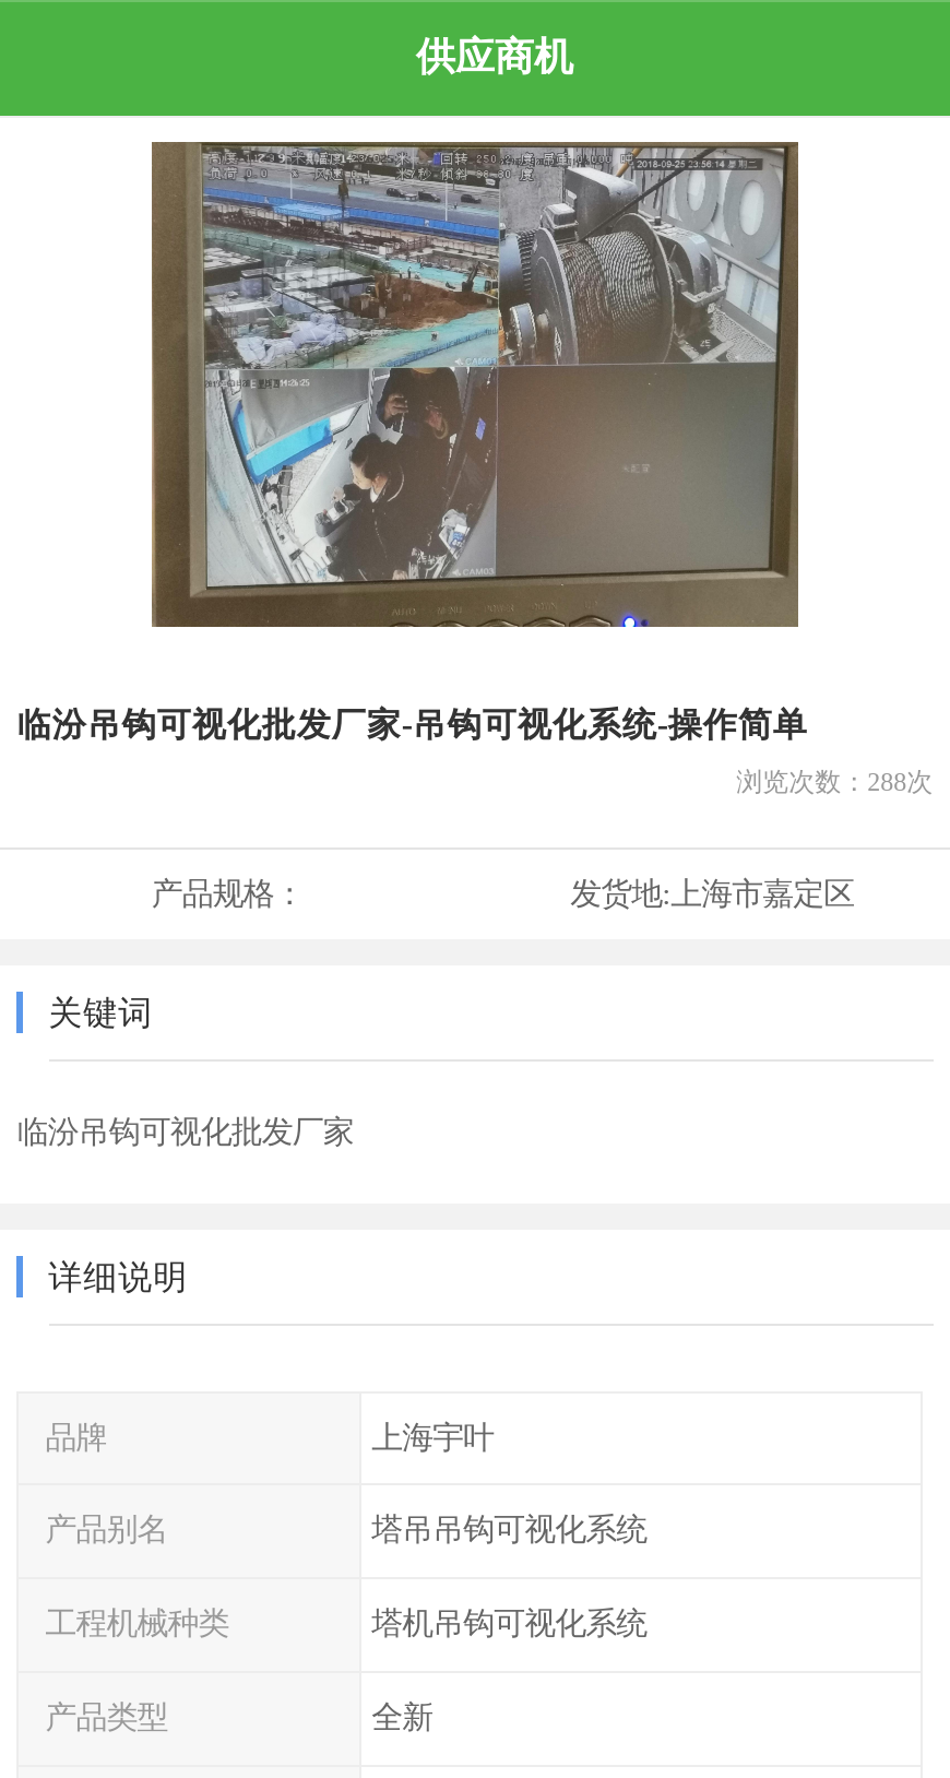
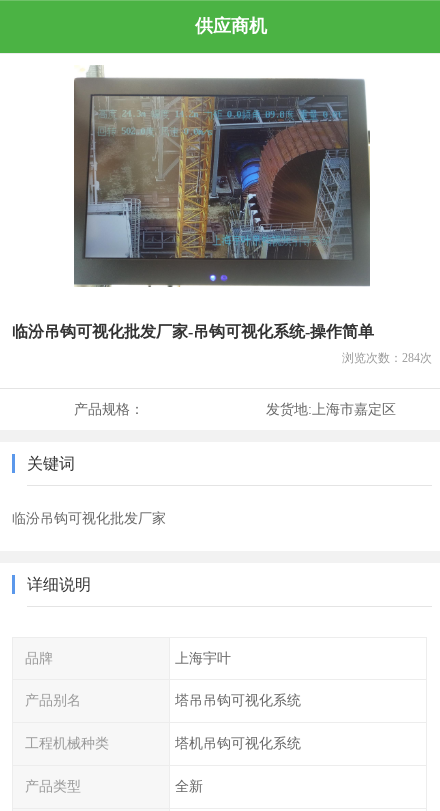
[150,140,800,629] [image] -> [73,65,370,288] [image]
[736,766,933,796] 浏览次数：288次 -> [342,351,432,365] 浏览次数：284次

